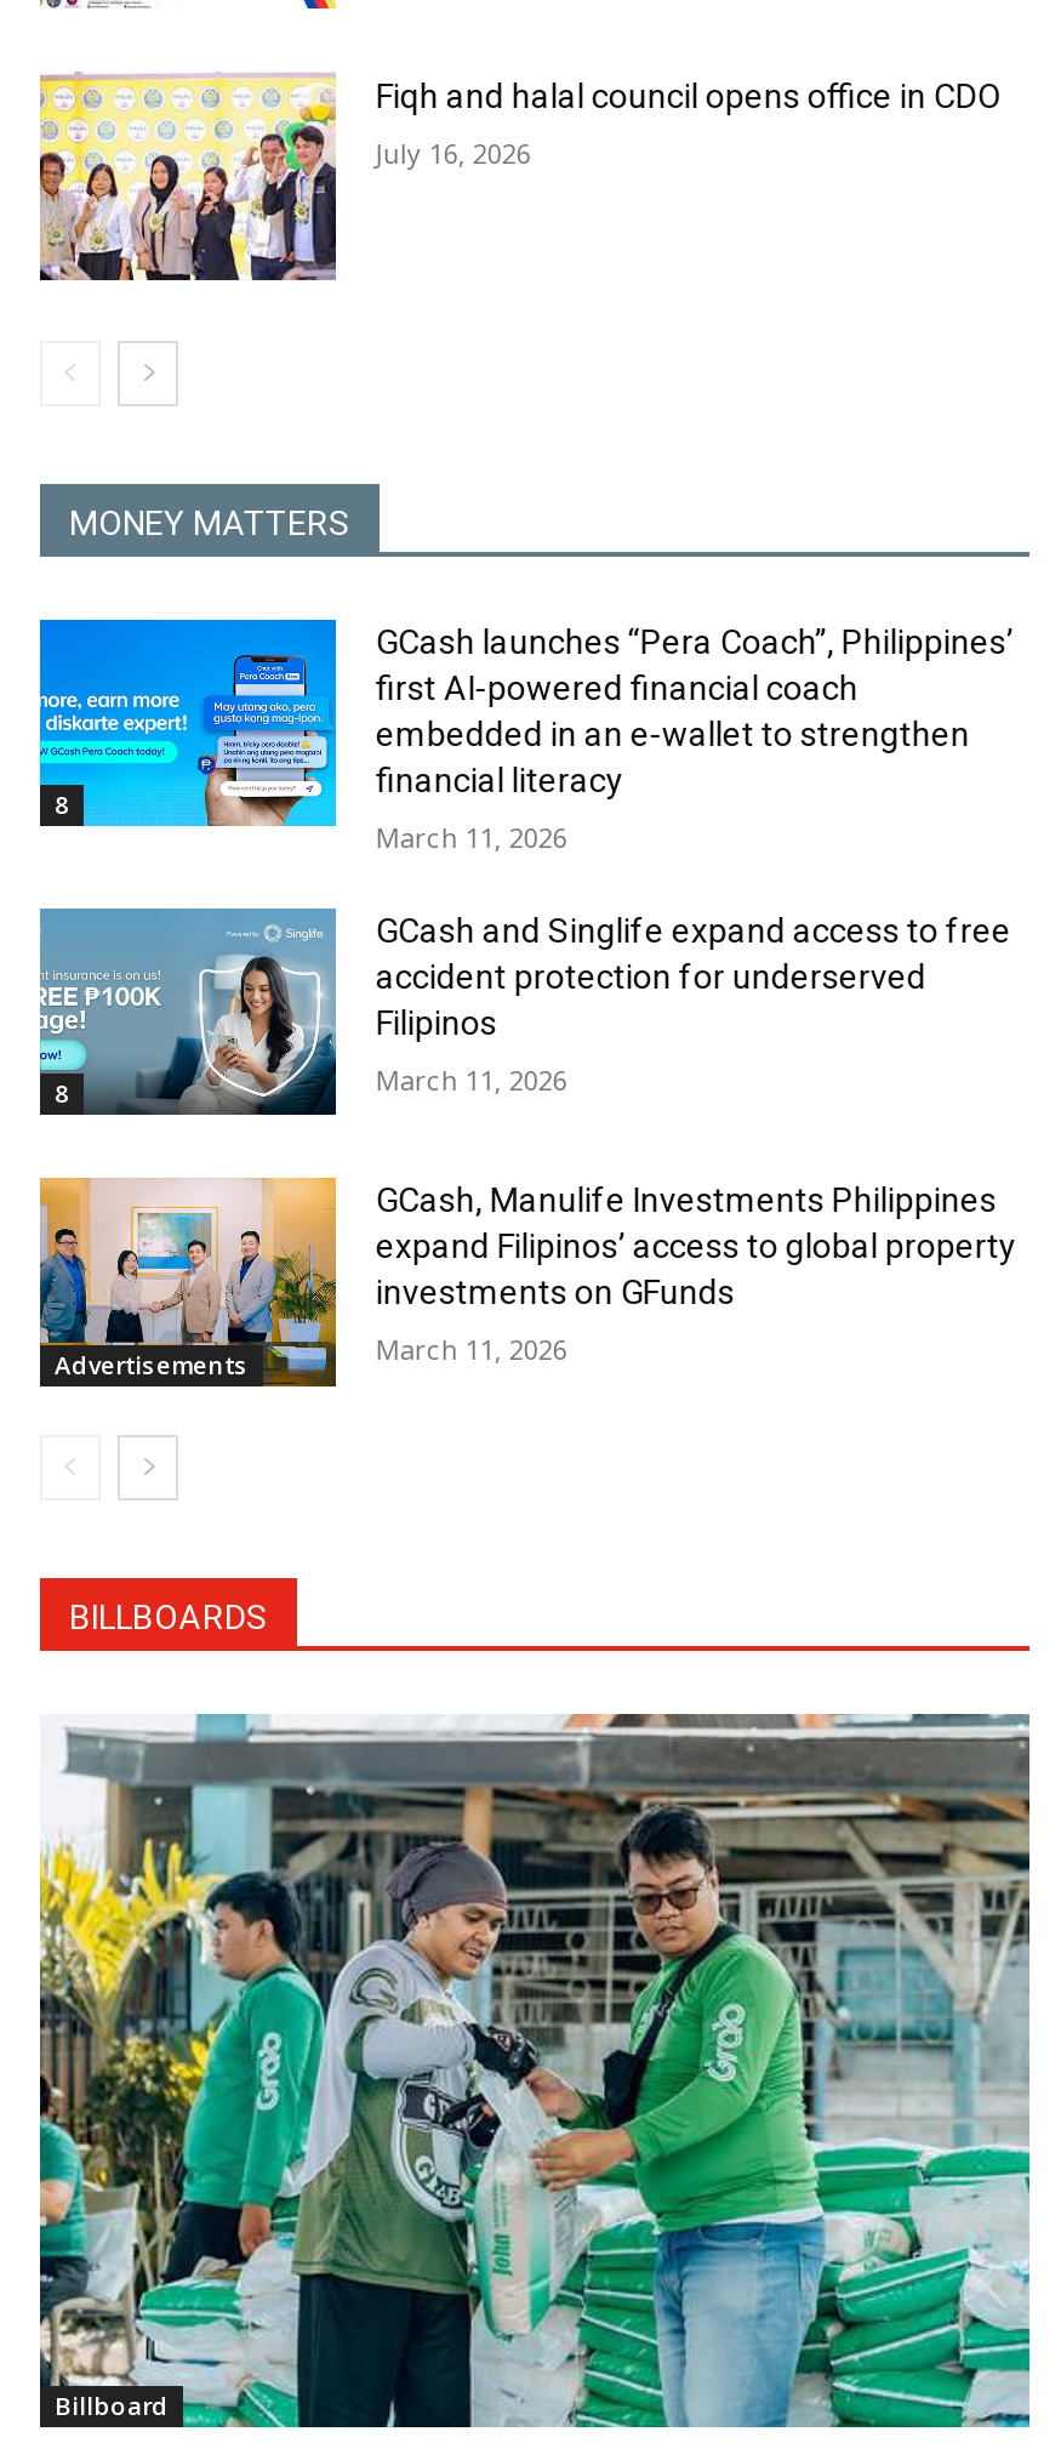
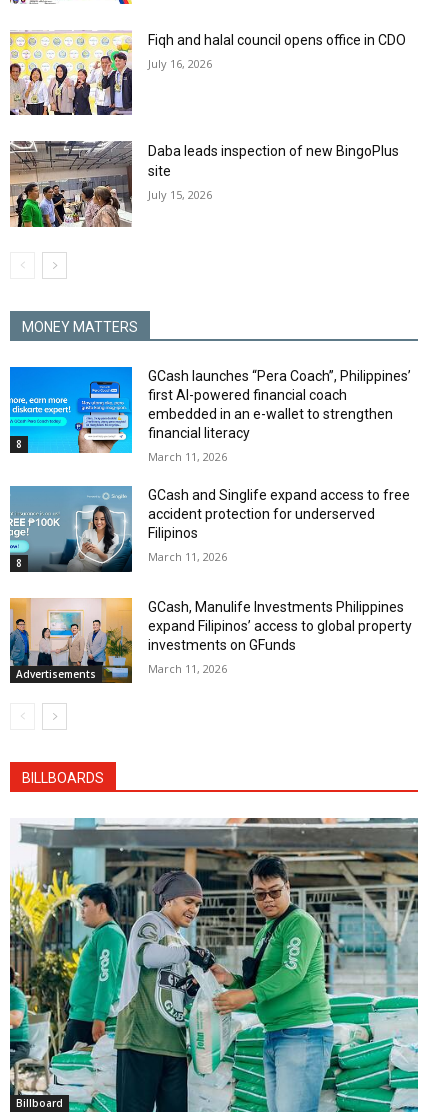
none -> [9,140,399,228] [image] | Daba leads inspection of new BingoPlus | site | July 15, 2026

